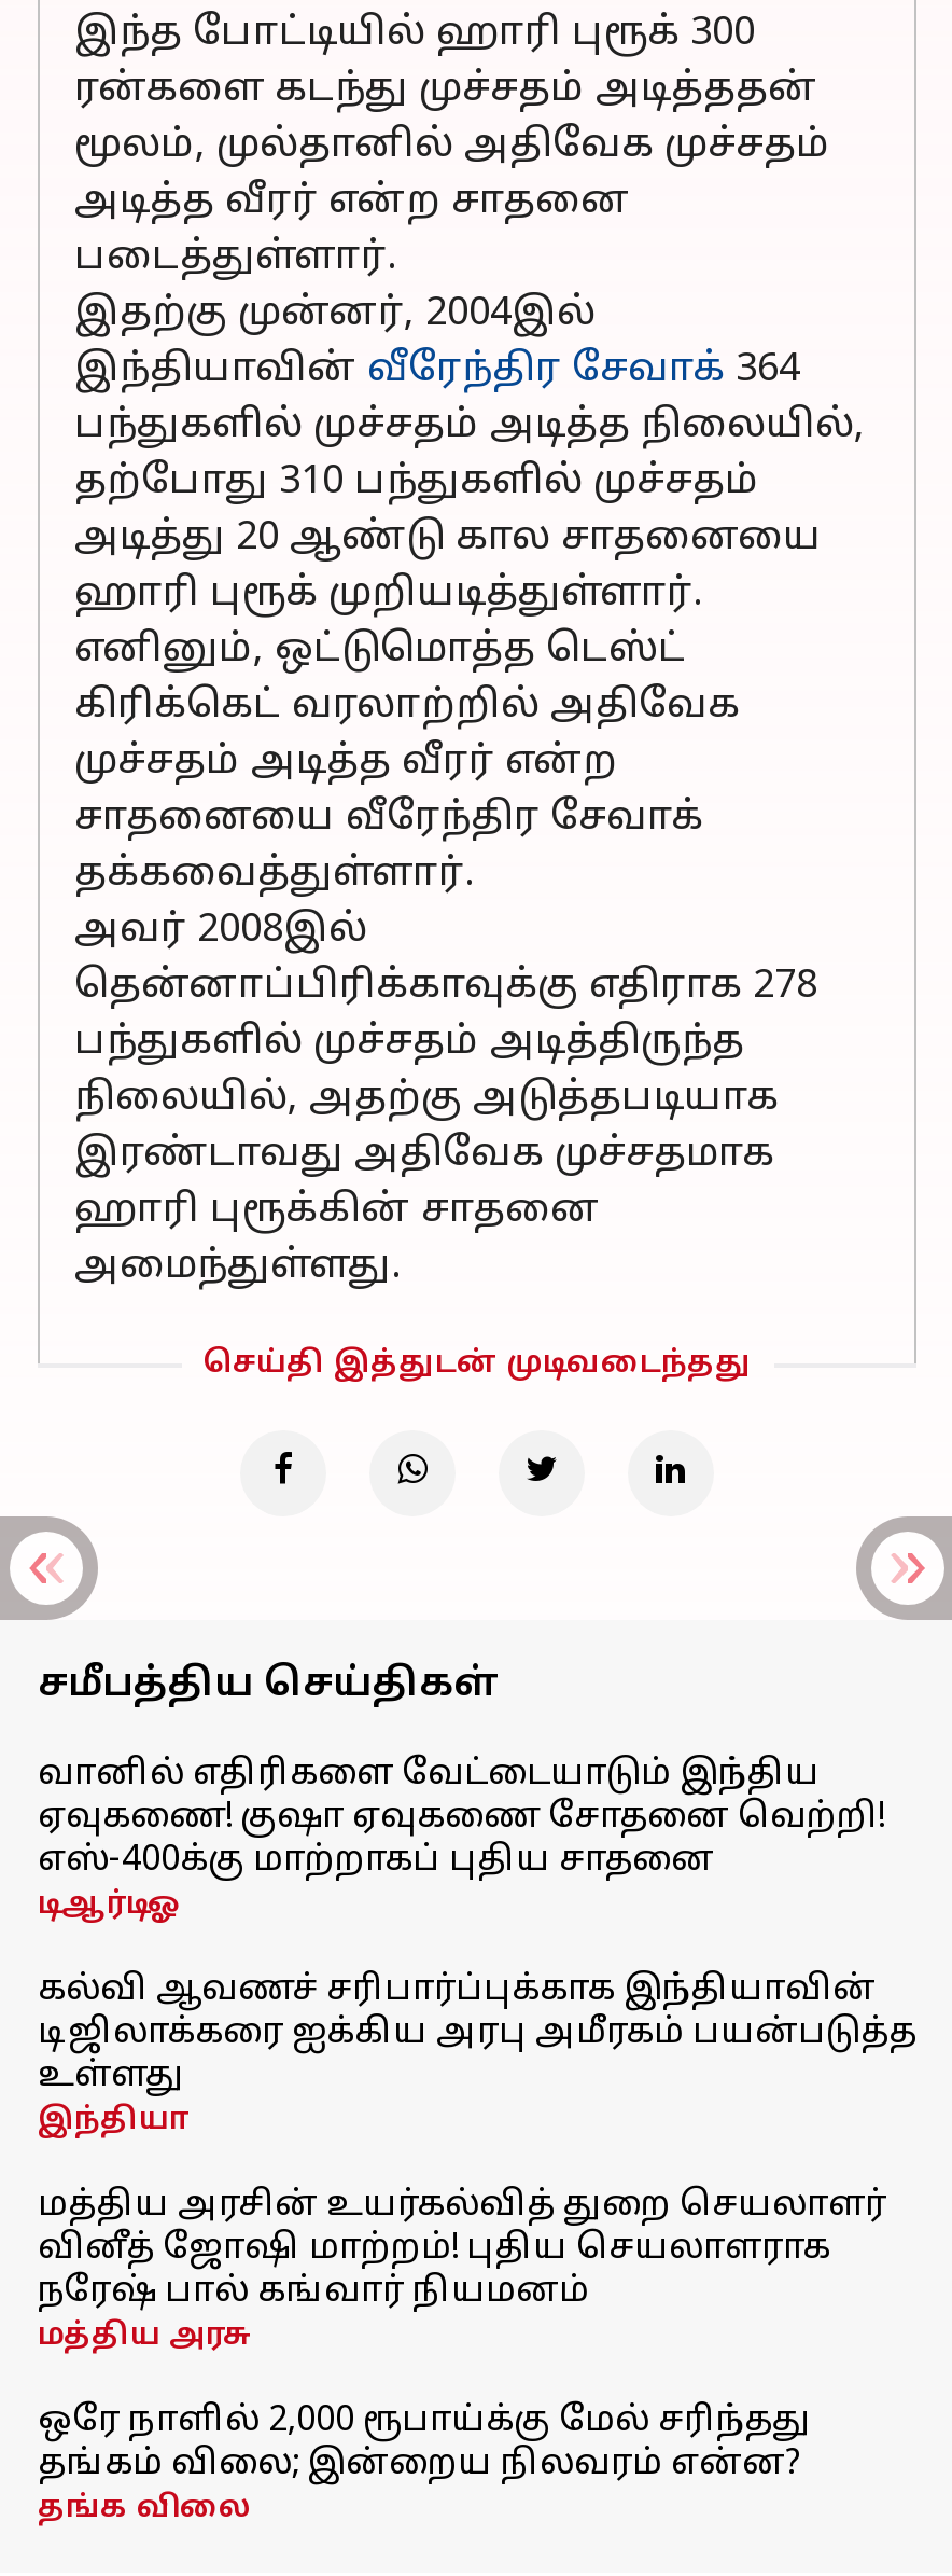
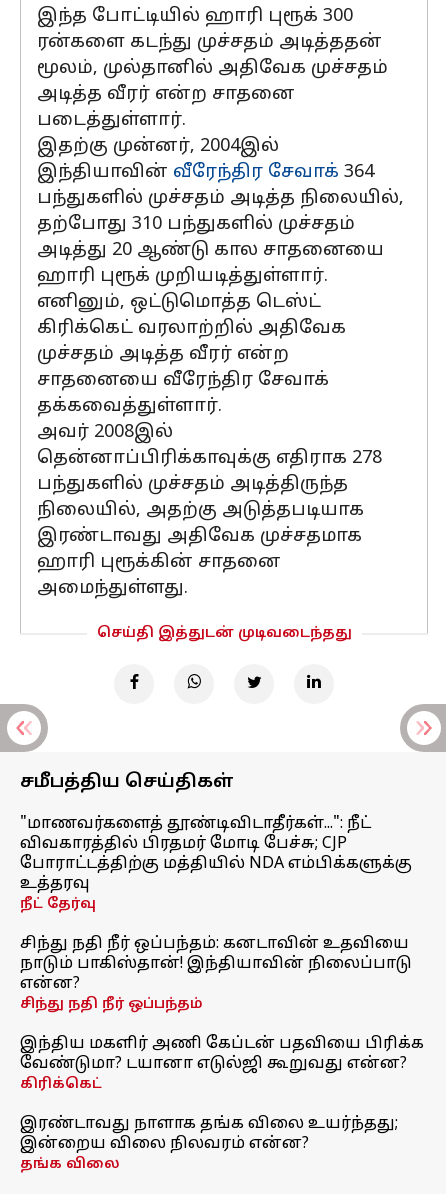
[38,1754,884,1924] வானில் எதிரிகளை வேட்டையாடும் இந்திய | ஏவுகணை! குஷா ஏவுகணை சோதனை வெற்றி! | எஸ்-400க்கு மாற்றாகப் புதிய சாதனை | டிஆர்டிஓ -> [20,814,412,913] "மாணவர்களைத் தூண்டிவிடாதீர்கள்...": நீட் | விவகாரத்தில் பிரதமர் மோடி பேச்சு; CJP | போராட்டத்திற்கு மத்தியில் NDA எம்பிக்களுக்கு | உத்தரவு | நீட் தேர்வு
[38,1969,916,2139] கல்வி ஆவணச் சரிபார்ப்புக்காக இந்தியாவின் | டிஜிலாக்கரை ஐக்கிய அரபு அமீரகம் பயன்படுத்த | உள்ளது | இந்தியா -> [20,934,412,1013] சிந்து நதி நீர் ஒப்பந்தம்: கனடாவின் உதவியை | நாடும் பாகிஸ்தான்! இந்தியாவின் நிலைப்பாடு | என்ன? | சிந்து நதி நீர் ஒப்பந்தம்
[38,2185,886,2355] மத்திய அரசின் உயர்கல்வித் துறை செயலாளர் | வினீத் ஜோஷி மாற்றம்! புதிய செயலாளராக | நரேஷ் பால் கங்வார் நியமனம் | மத்திய அரசு -> [20,1034,424,1093] இந்திய மகளிர் அணி கேப்டன் பதவியை பிரிக்க | வேண்டுமா? டயானா எடுல்ஜி கூறுவது என்ன? | கிரிக்கெட்
[38,2400,811,2487] ஒரே நாளில் 2,000 ரூபாய்க்கு மேல் சரிந்தது | தங்கம் விலை; இன்றைய நிலவரம் என்ன? -> [20,1114,398,1154] இரண்டாவது நாளாக தங்க விலை உயர்ந்தது; | இன்றைய விலை நிலவரம் என்ன?

